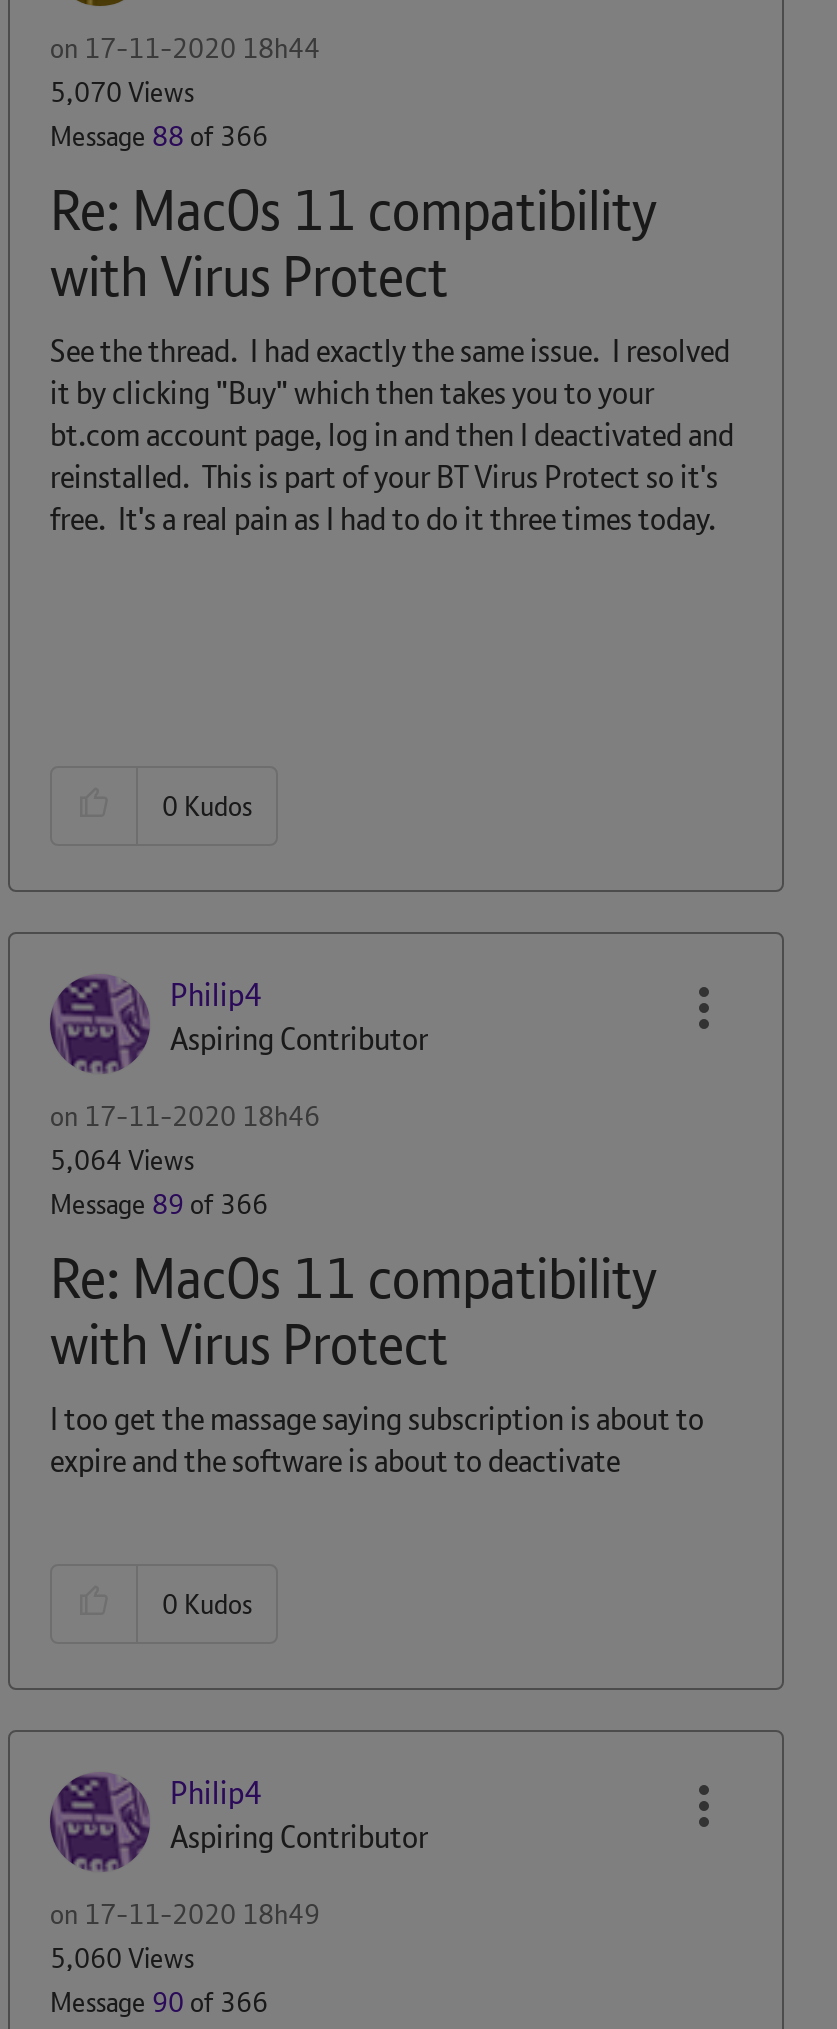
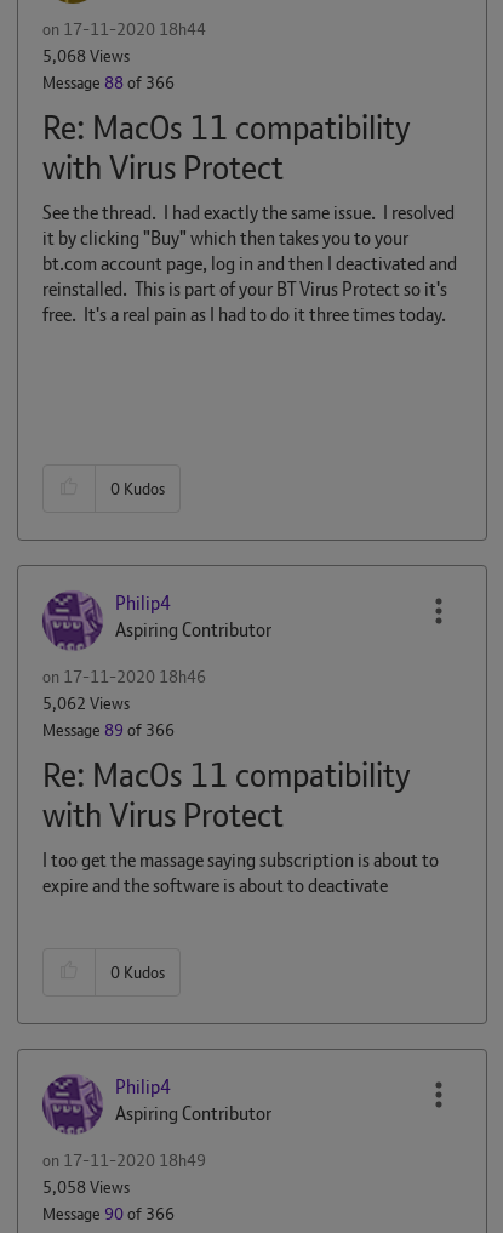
[50,74,194,110] 5,070 Views -> [42,45,130,67] 5,068 Views
[50,1142,194,1178] 5,064 Views -> [42,692,130,714] 5,062 Views
[50,1940,194,1976] 5,060 Views -> [42,1176,130,1198] 5,058 Views

